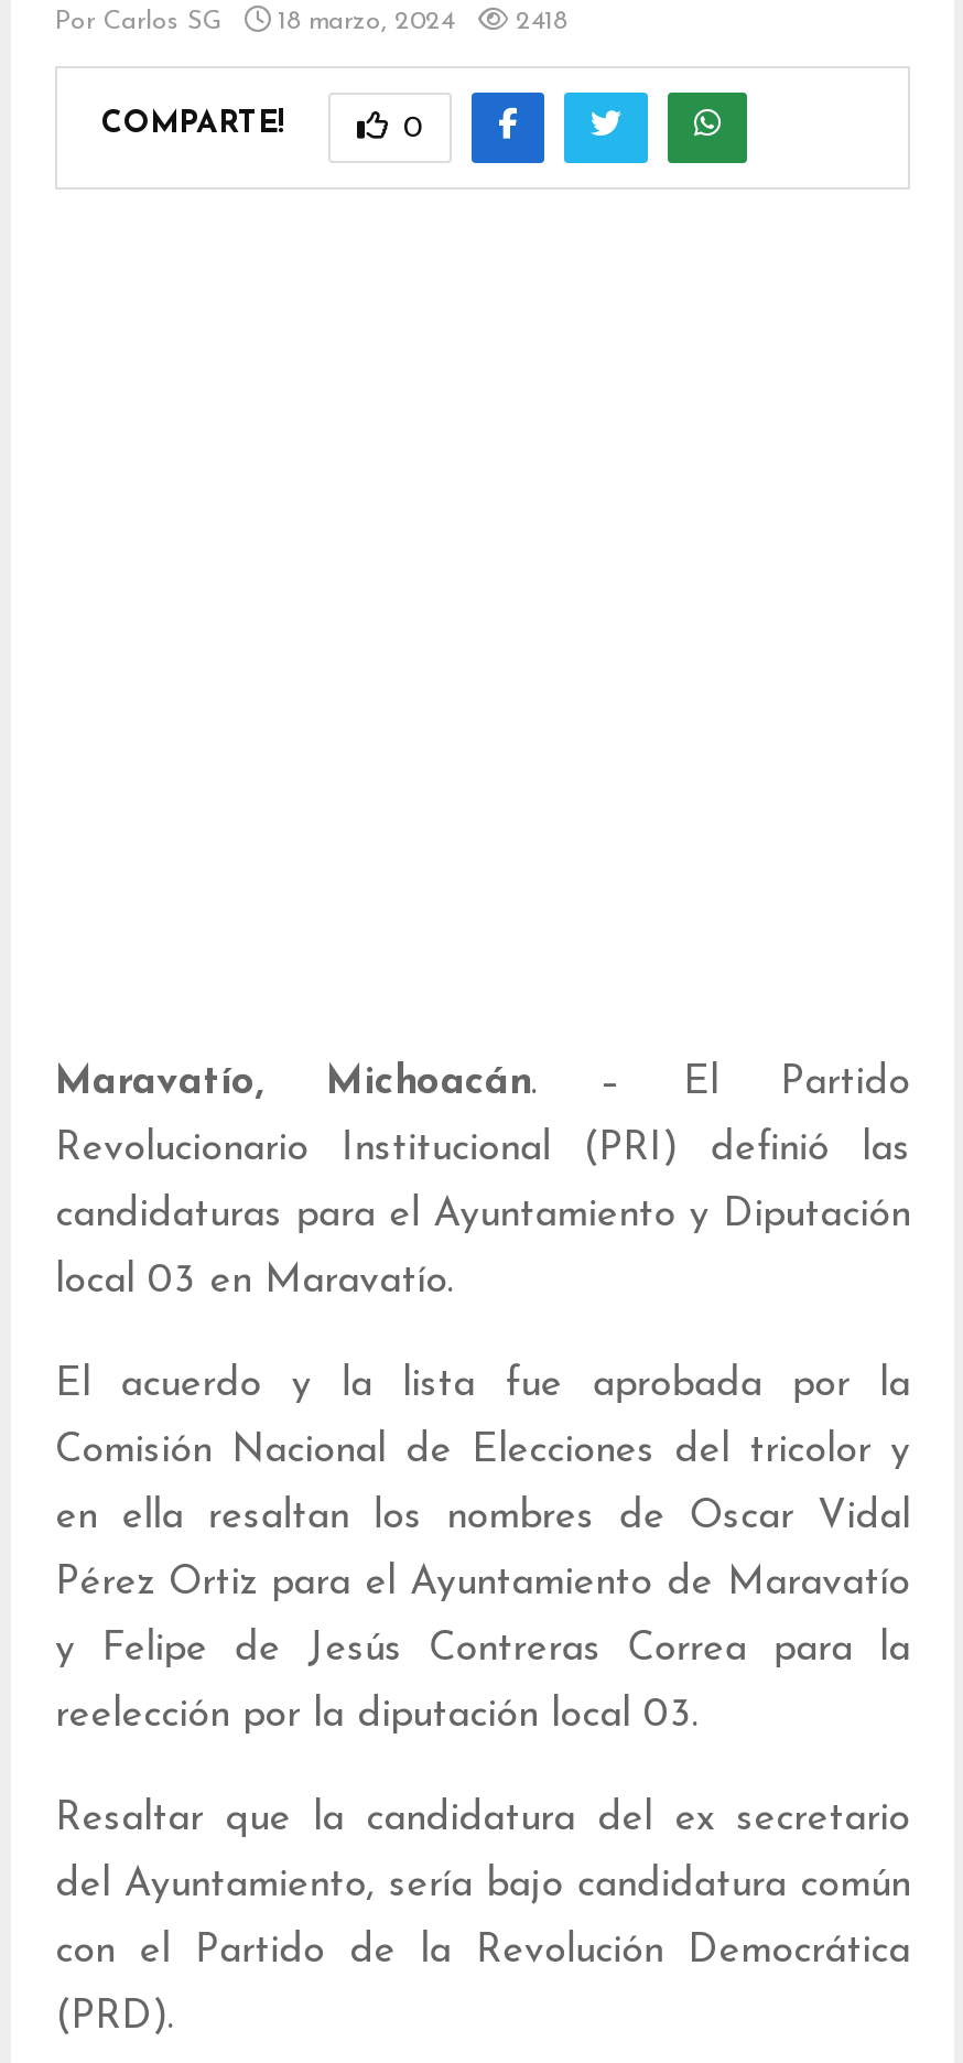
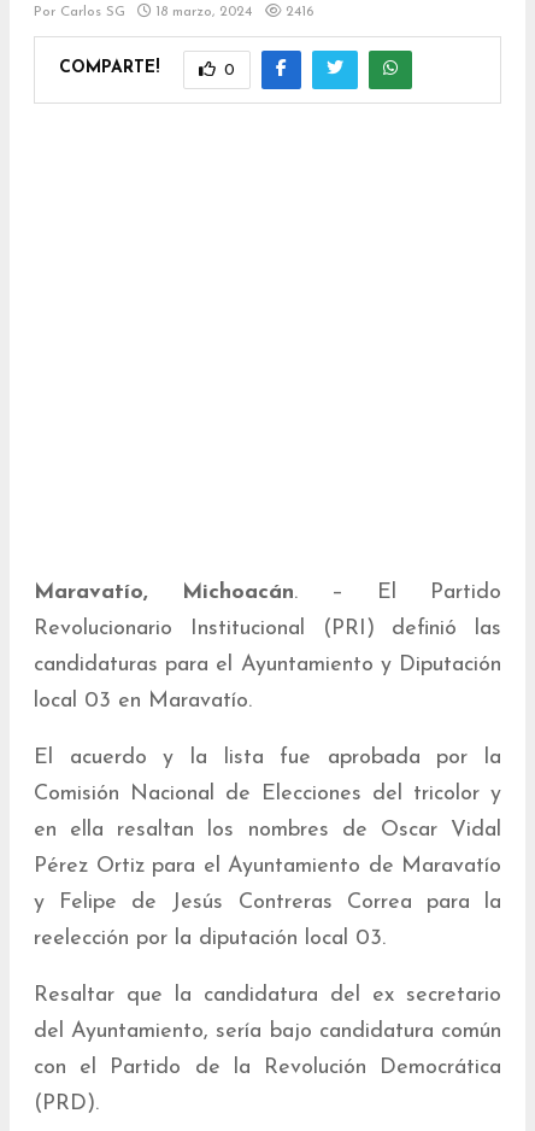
[516,8,566,35] 2418 -> [286,4,313,19] 2416

